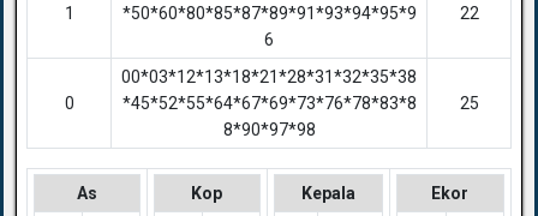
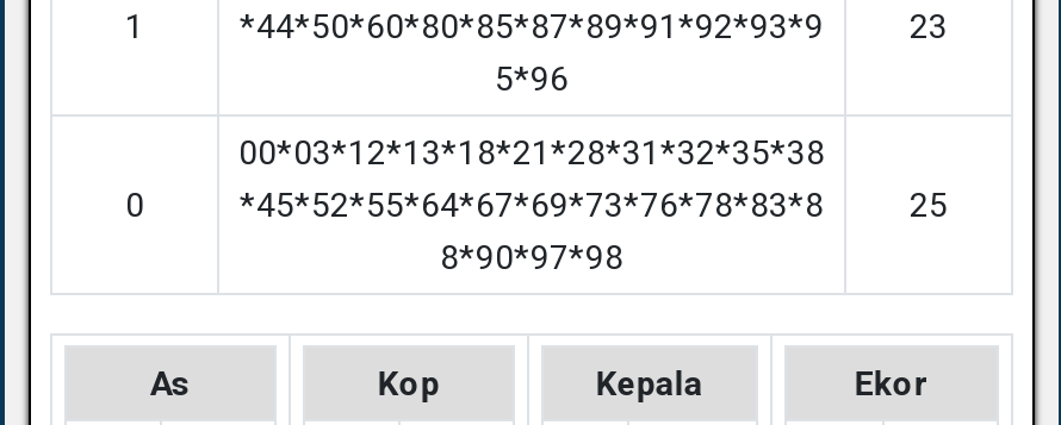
[122,3,416,23] *50*60*80*85*87*89*91*93*94*95*9 -> [240,7,824,45] *44*50*60*80*85*87*89*91*92*93*9
[459,3,479,23] 22 -> [910,7,948,45] 23
[264,30,274,49] 6 -> [495,59,569,97] 5*96

